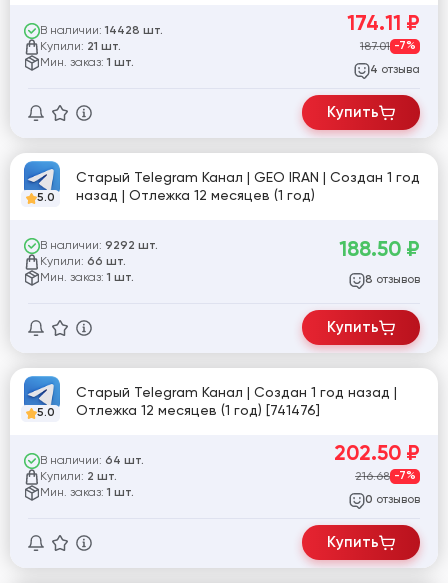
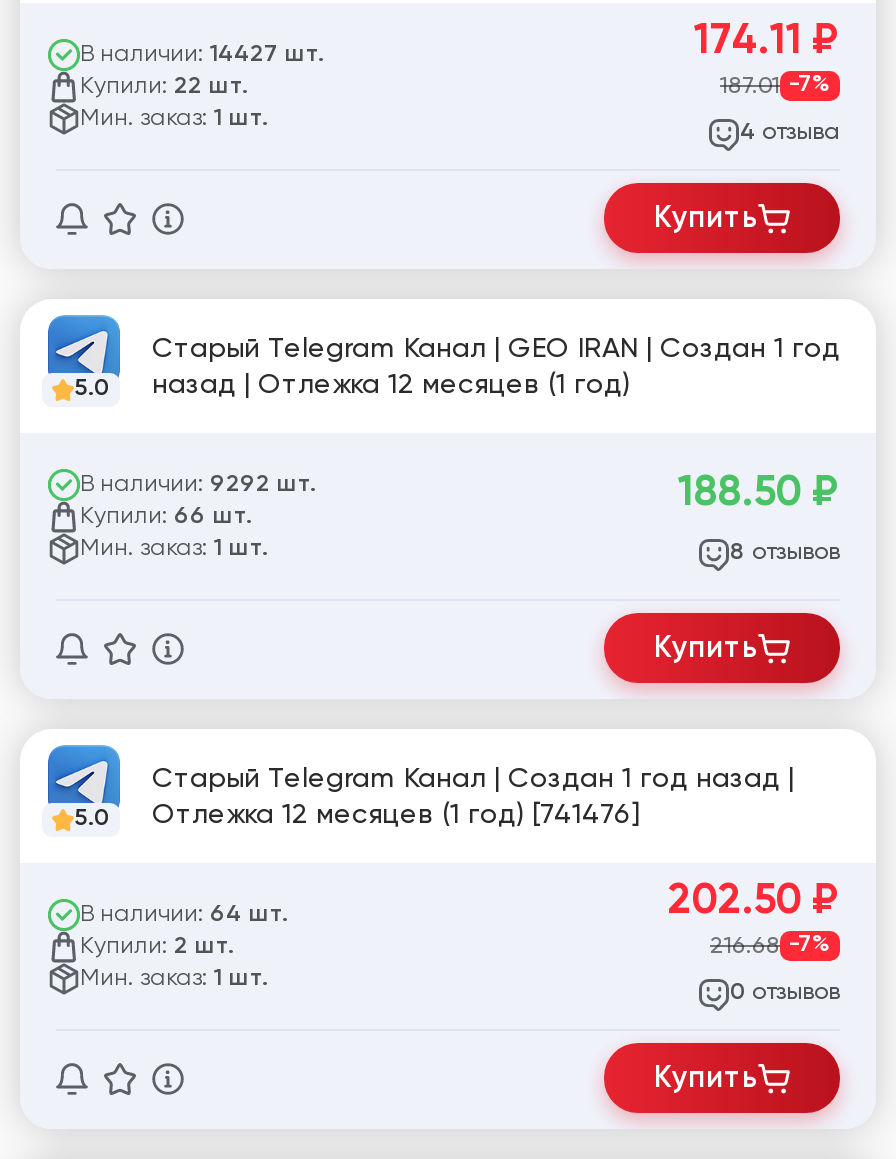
[40,23,163,37] В наличии: 14428 шт. -> [80,40,324,68] В наличии: 14427 шт.
[40,39,121,53] Купили: 21 шт. -> [80,72,248,100] Купили: 22 шт.

